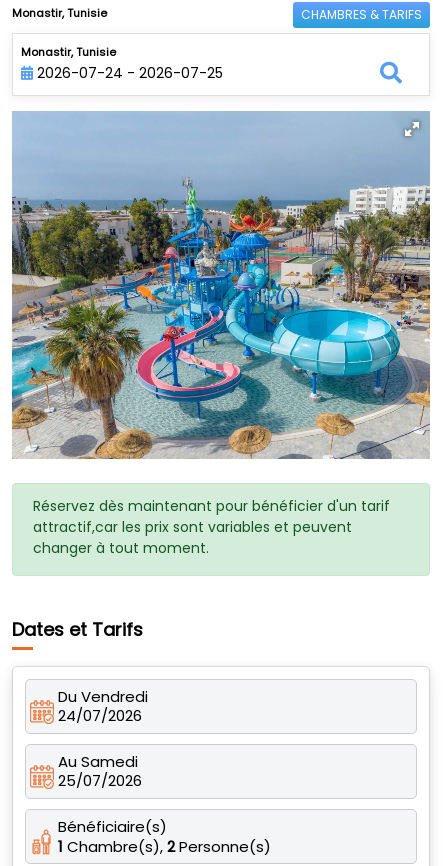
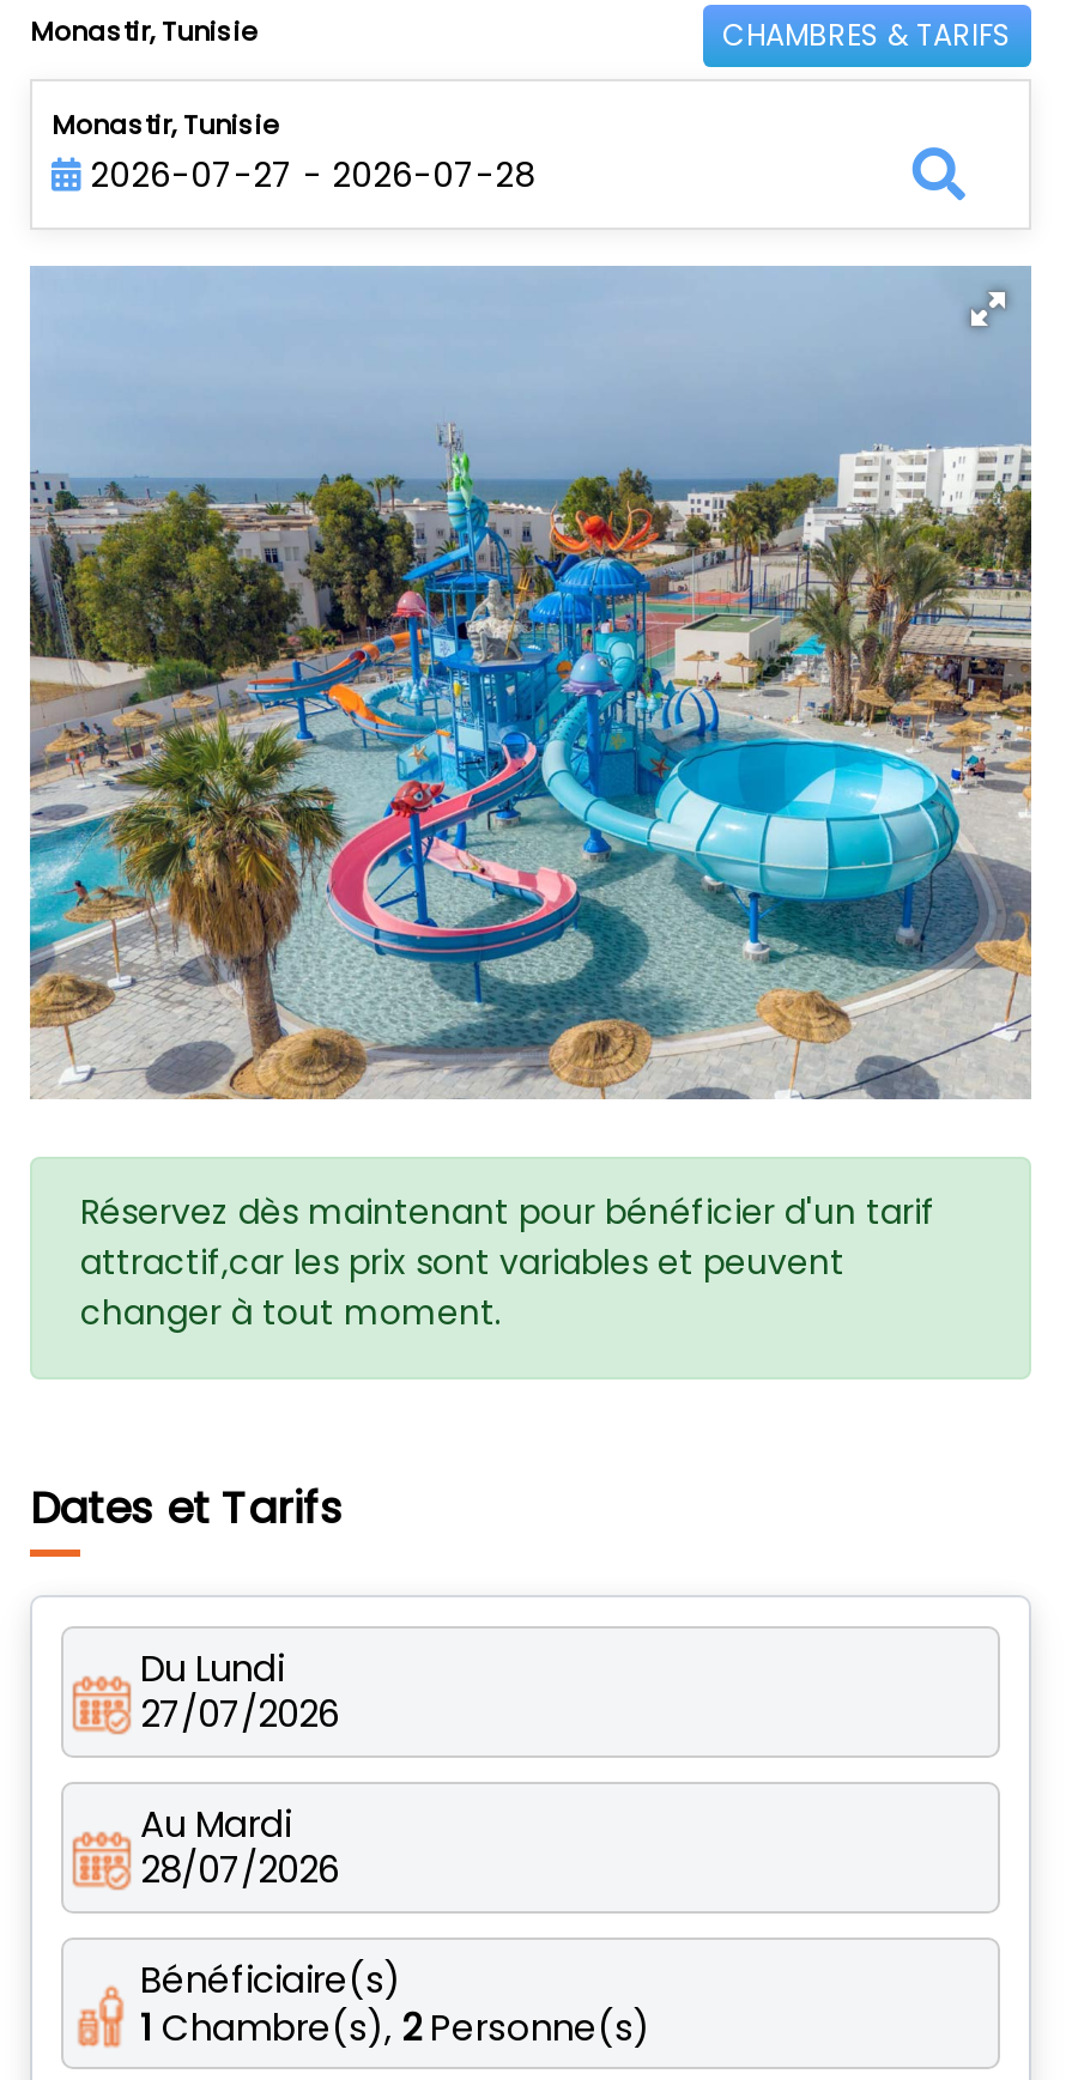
[33,63,223,83] 2026-07-24 - 2026-07-25 -> [80,150,535,198] 2026-07-27 - 2026-07-28
[58,686,148,707] Du Vendredi -> [140,1643,284,1693] Du Lundi
[58,705,142,726] 24/07/2026 -> [140,1689,339,1739] 27/07/2026
[58,751,138,772] Au Samedi -> [140,1799,291,1849] Au Mardi
[58,770,142,791] 25/07/2026 -> [140,1844,339,1895] 28/07/2026

